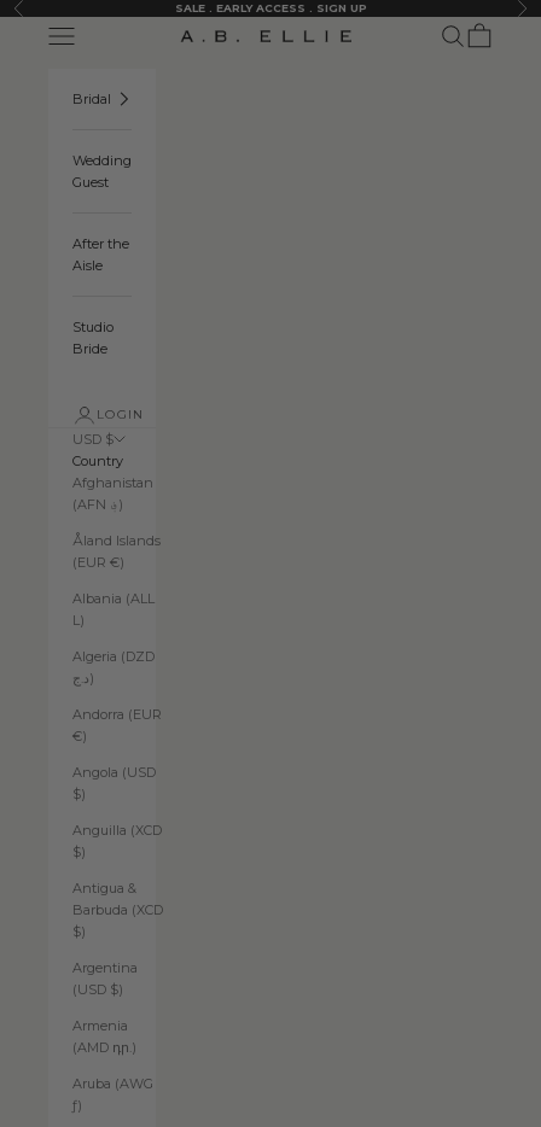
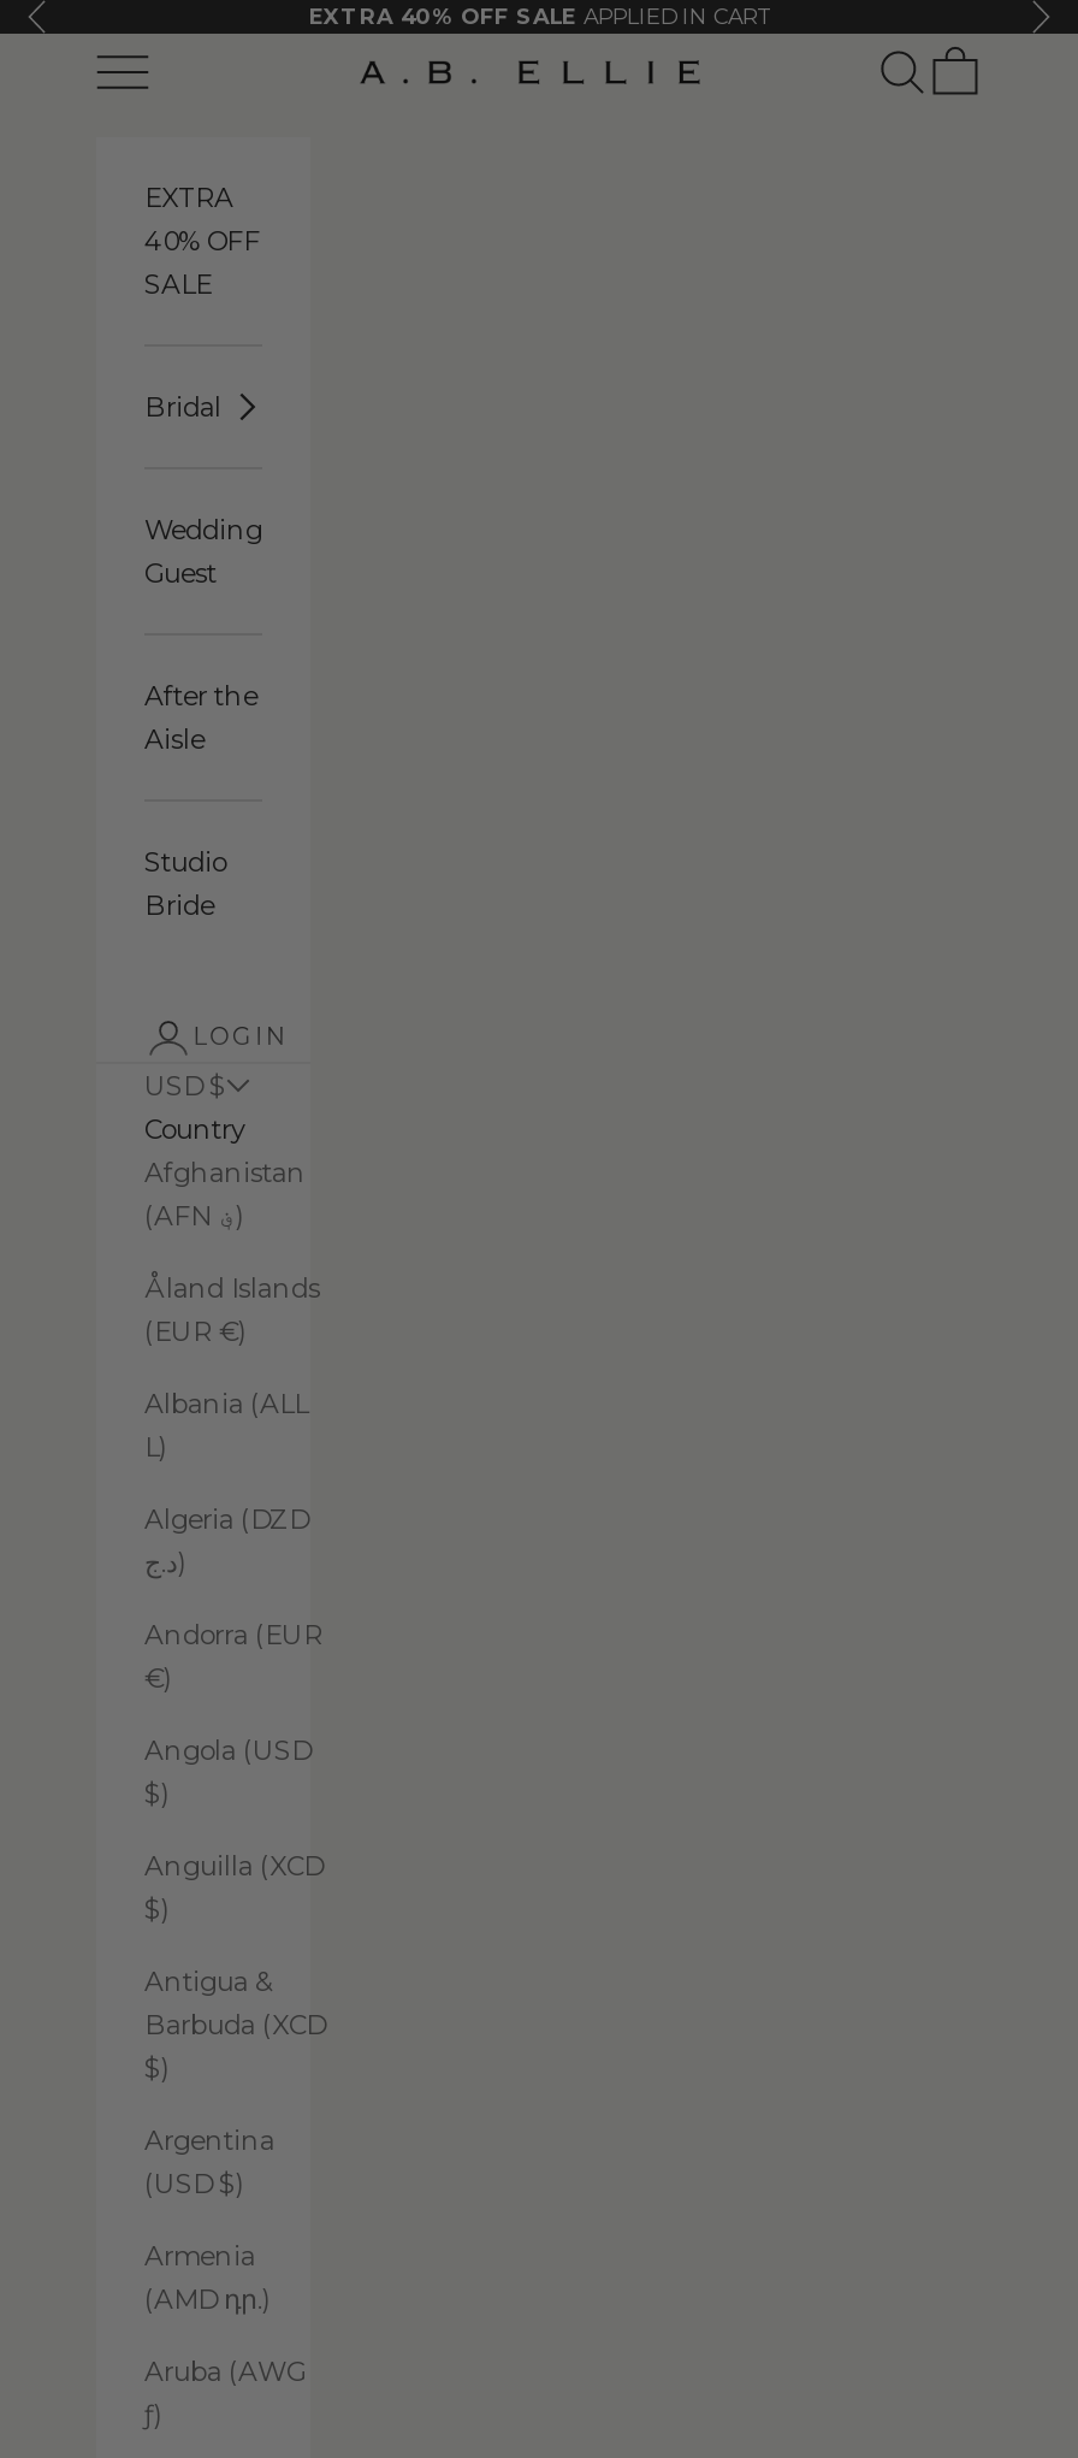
[174,1,367,14] SALE . EARLY ACCESS . SIGN UP -> [309,2,769,29] EXTRA 40% OFF SALE APPLIED IN CART
none -> [144,181,260,301] EXTRA | 40% OFF | SALE

